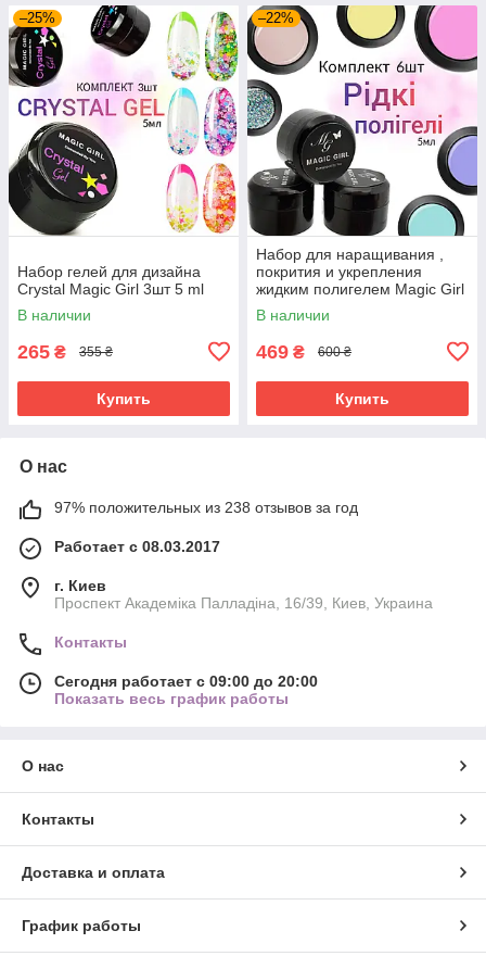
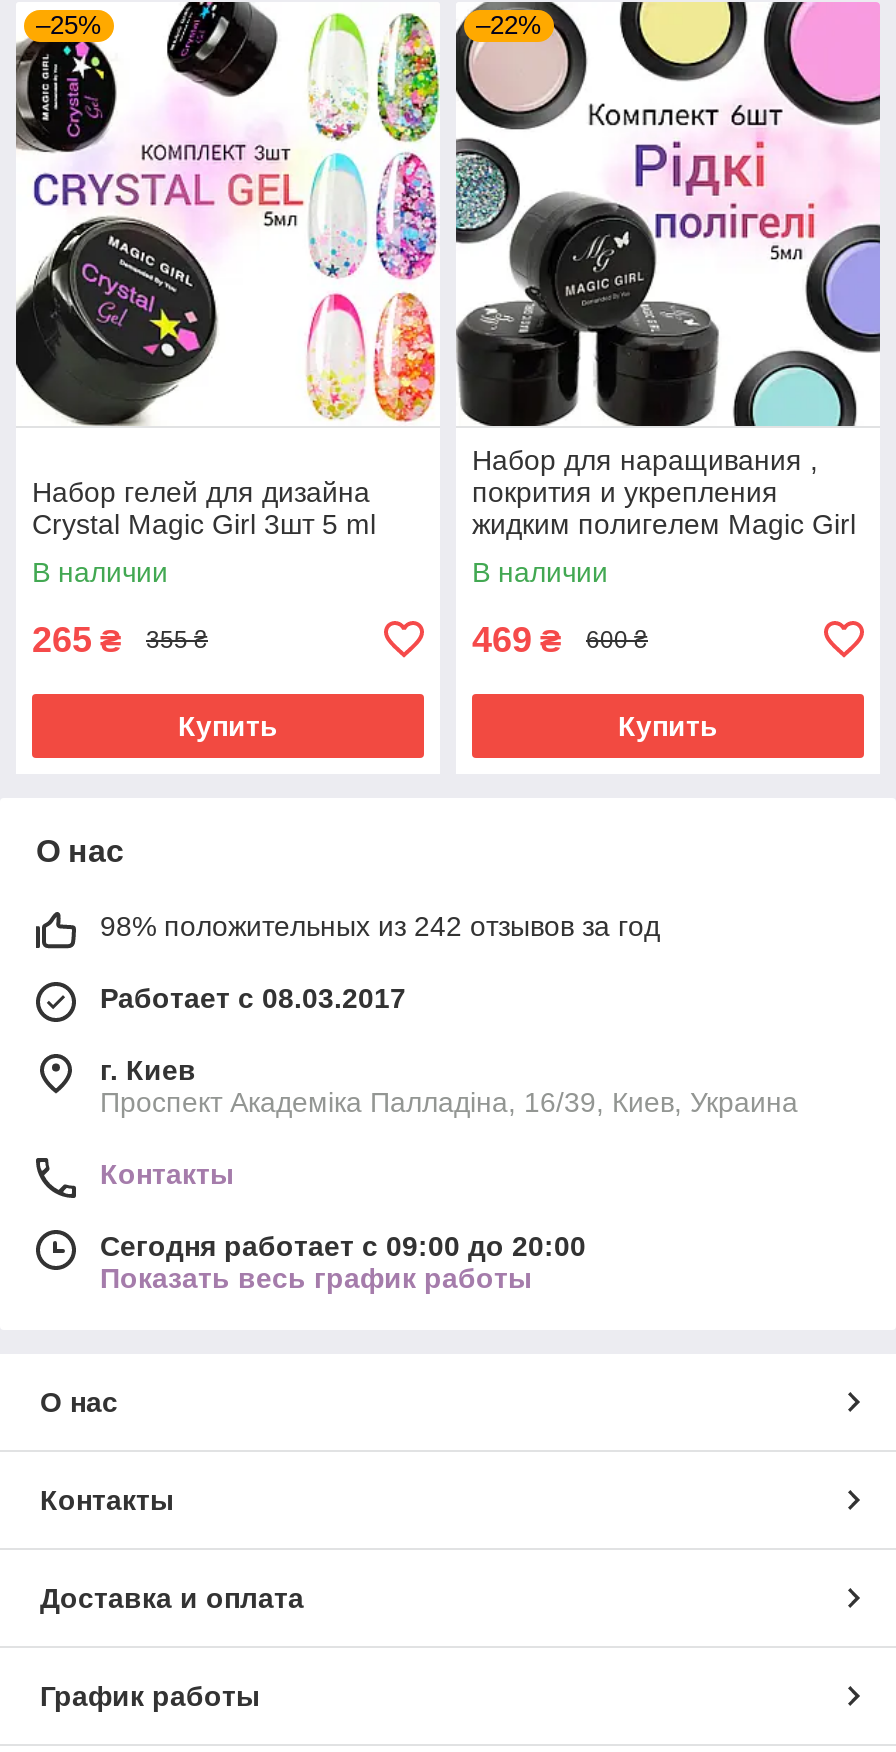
[54,498,358,516] 97% положительных из 238 отзывов за год -> [100,910,660,942] 98% положительных из 242 отзывов за год

